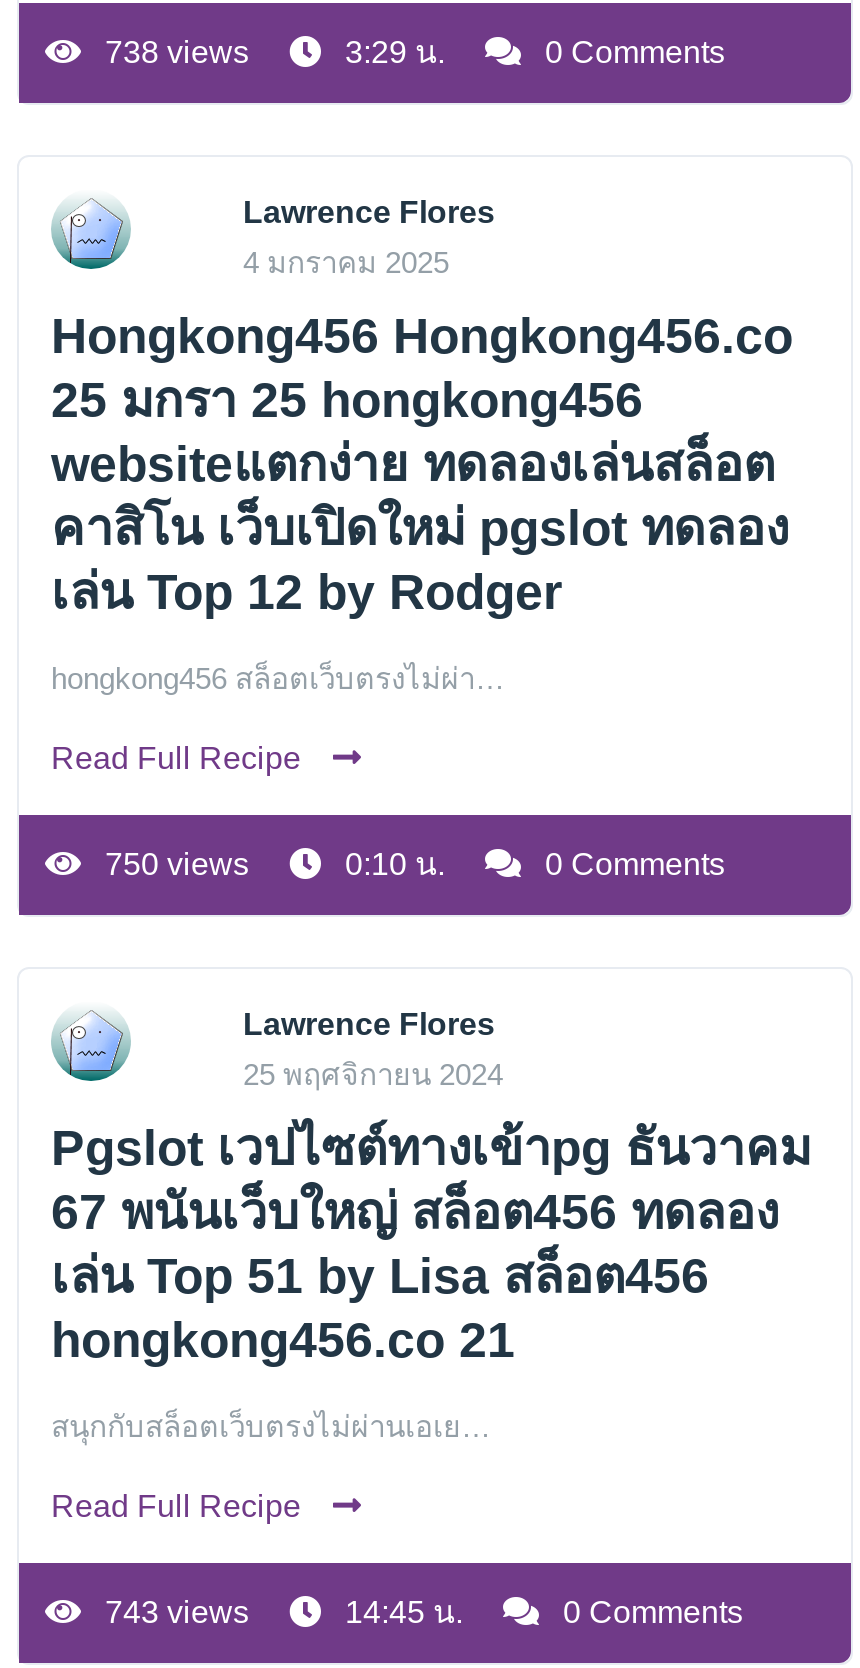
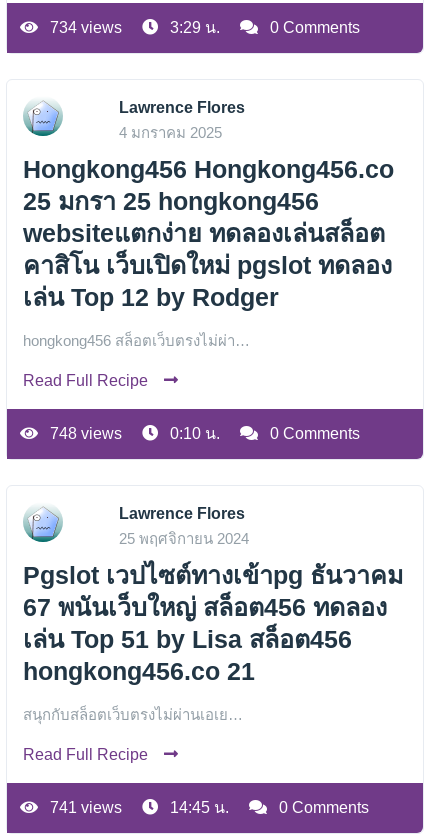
[97,35,249,69] 738 views -> [46,19,122,36] 734 views
[97,847,249,881] 750 views -> [46,425,122,442] 748 views
[97,1595,249,1629] 743 views -> [46,799,122,816] 741 views

